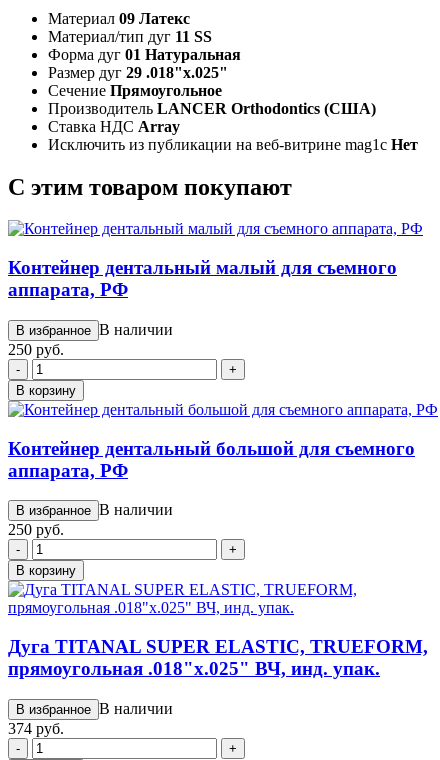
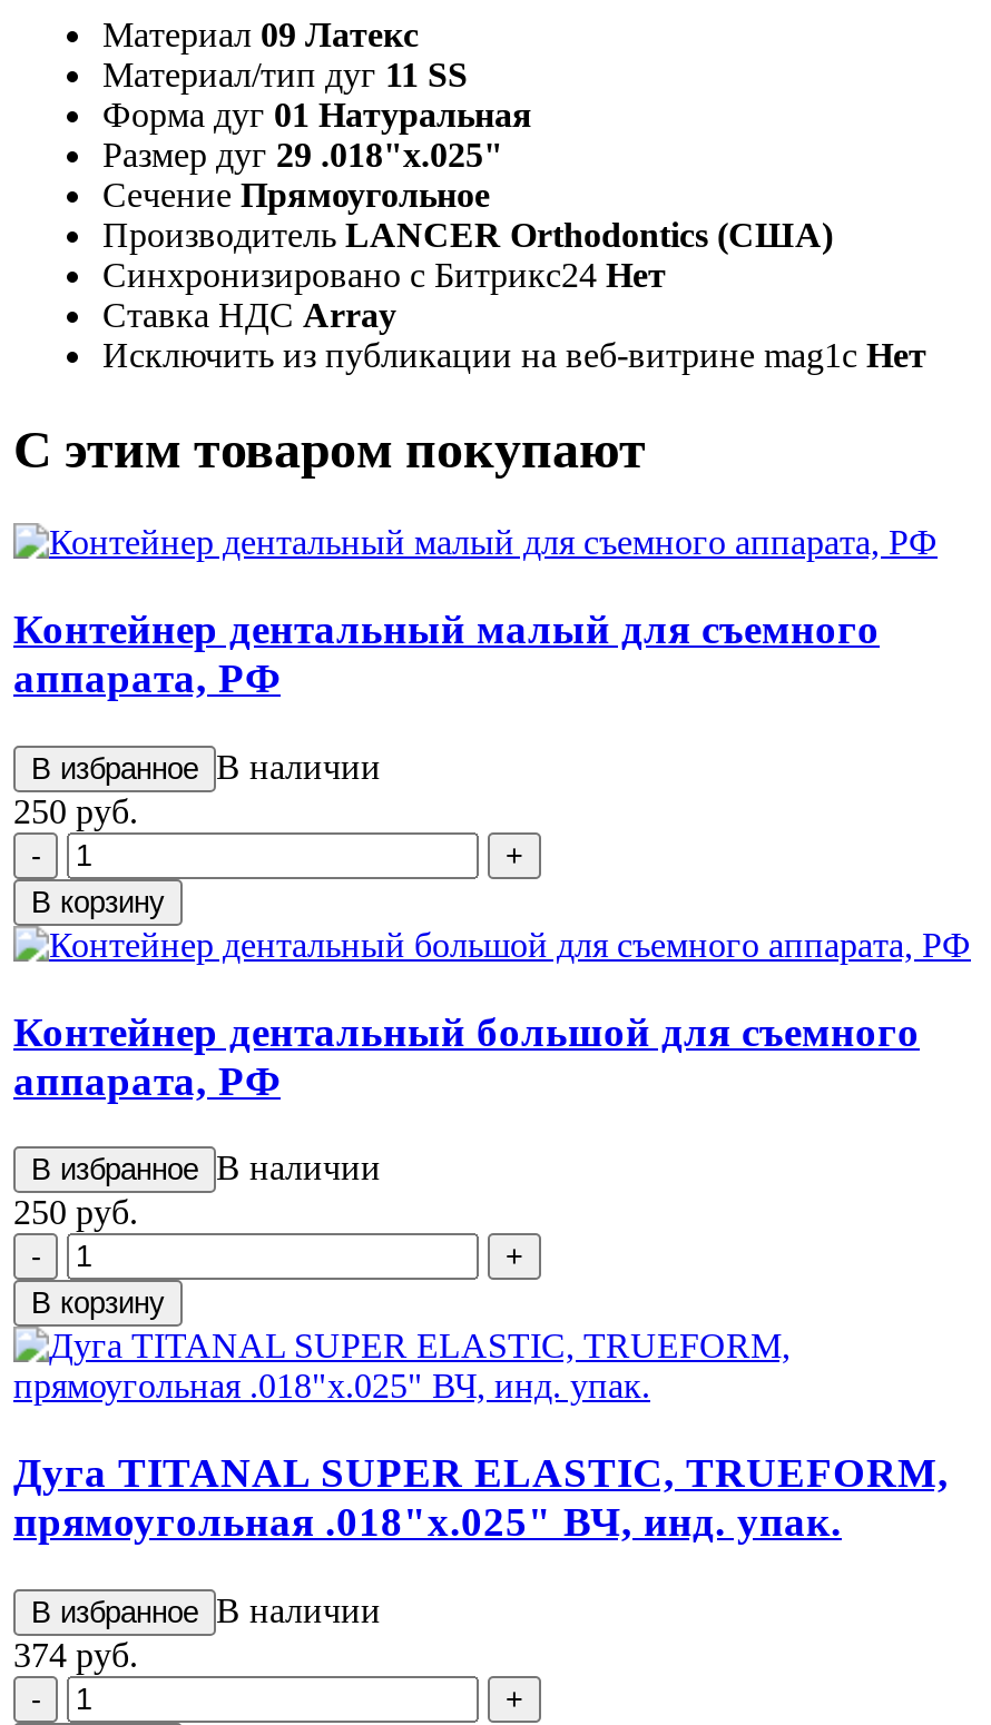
none -> [102,255,666,293] Синхронизировано с Битрикс24 Нет

